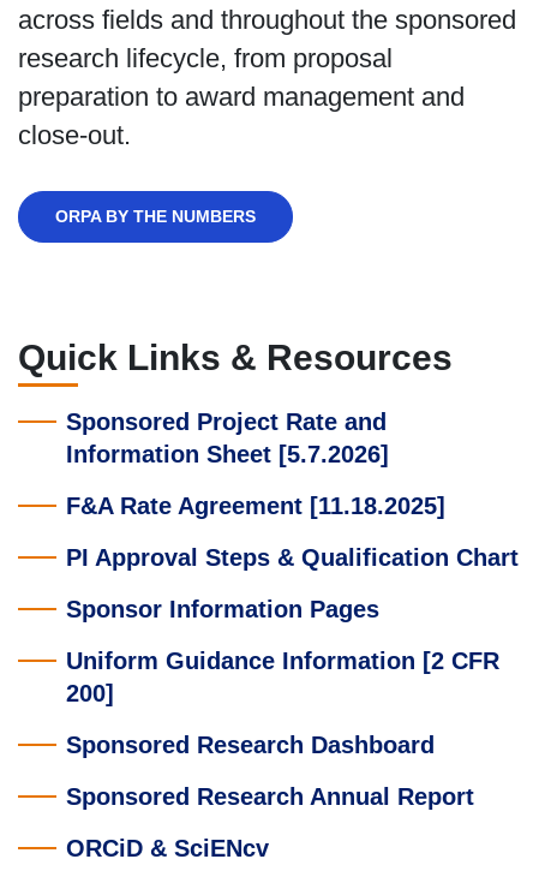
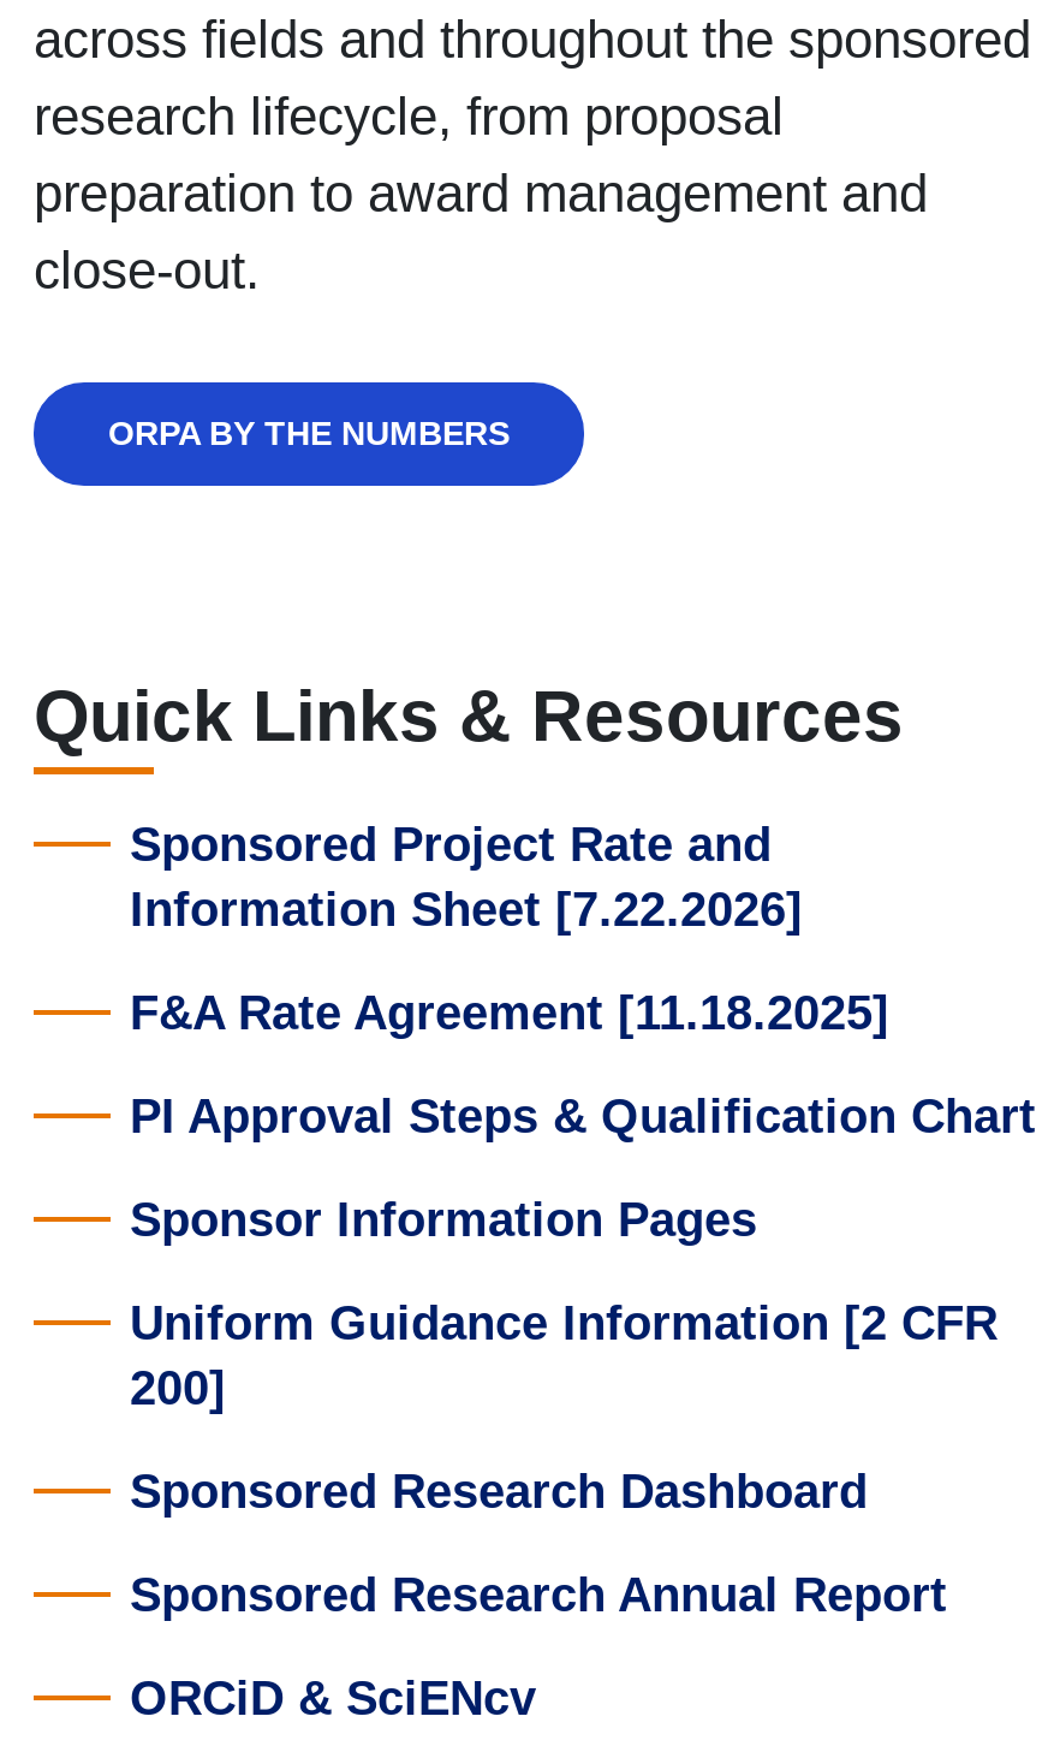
[66,441,389,467] Information Sheet [5.7.2026] -> [130,882,803,935] Information Sheet [7.22.2026]

